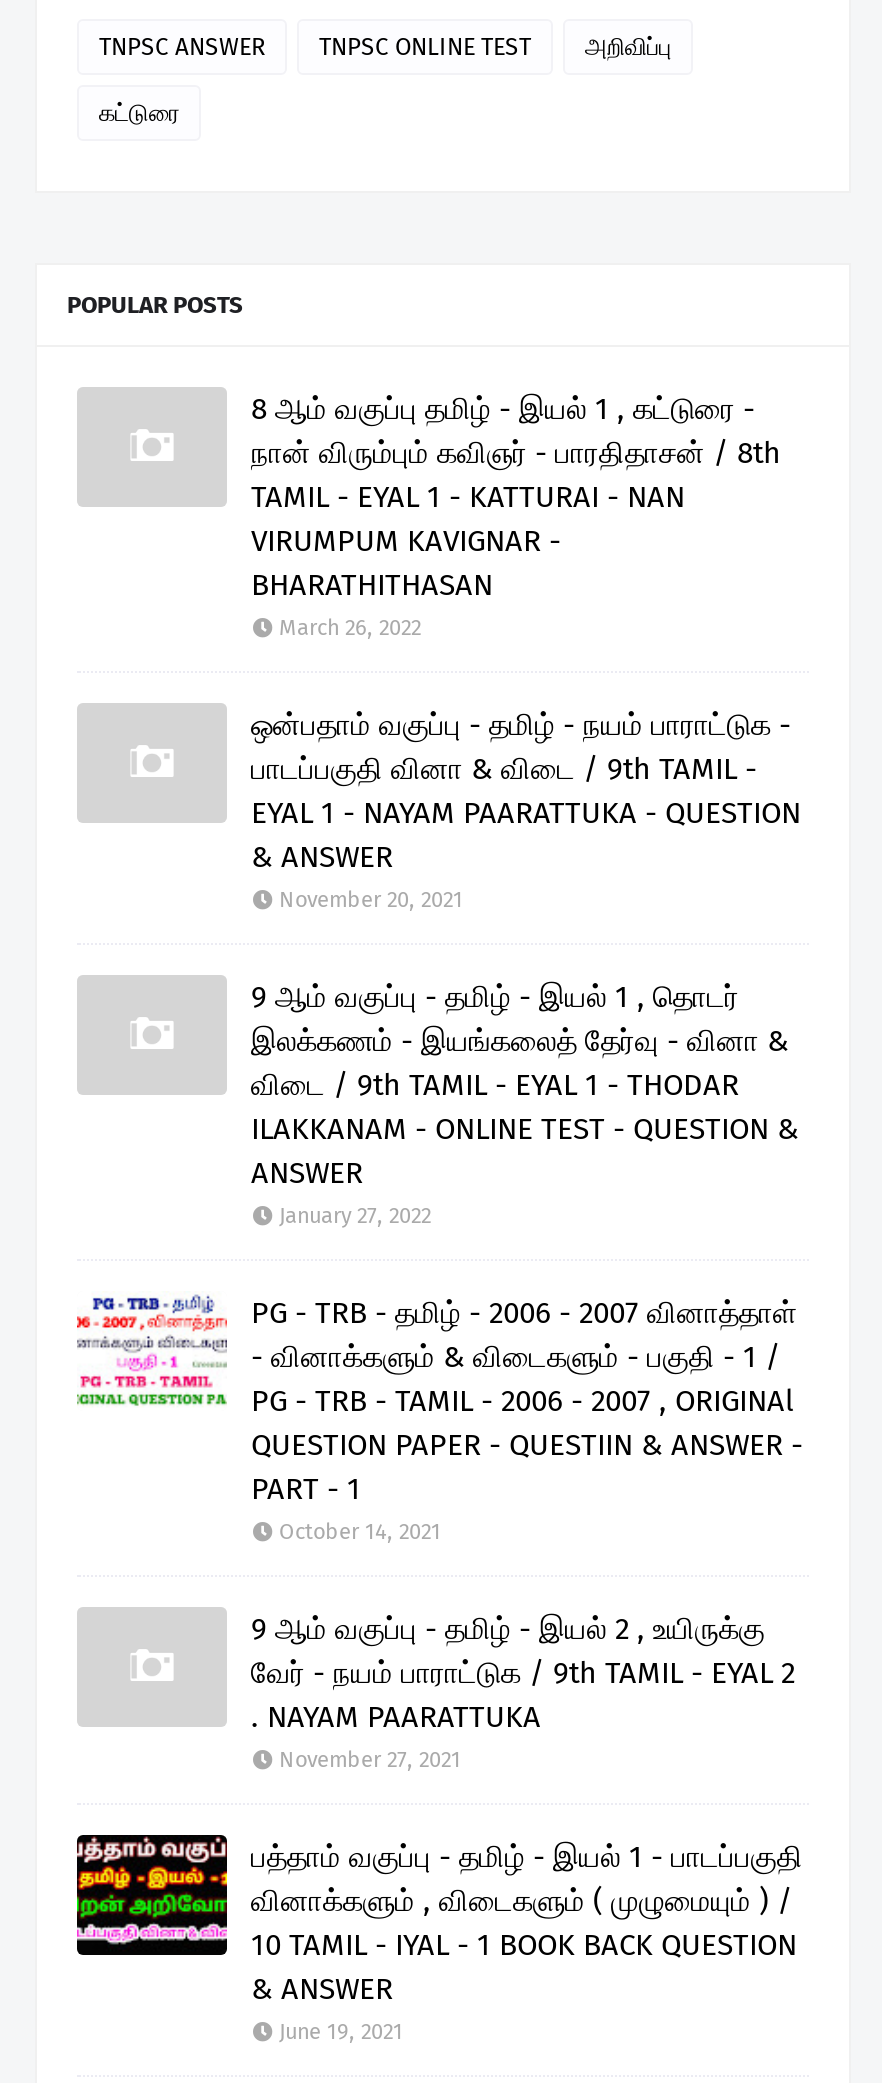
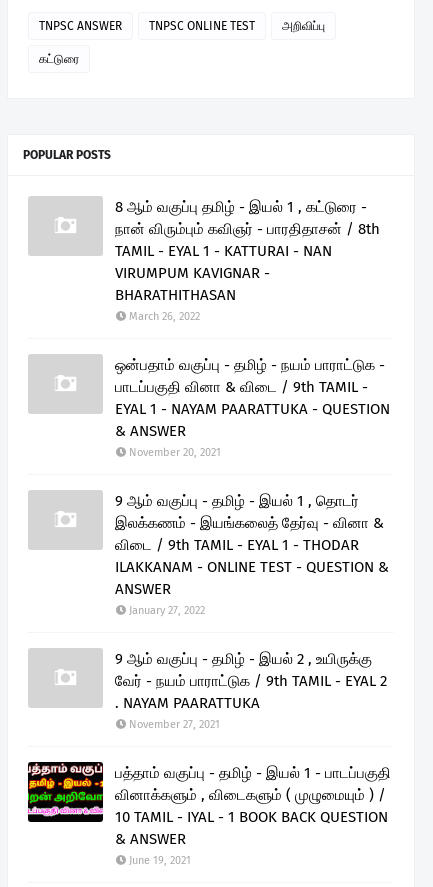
[75,1293,803,1545] [image] | PG - TRB - தமிழ் - 2006 - 2007 வினாத்தாள் | - வினாக்களும் & விடைகளும் - பகுதி - 1 / | PG - TRB - TAMIL - 2006 - 2007 , ORIGINAl | QUESTION PAPER - QUESTIIN & ANSWER - | PART - 1 | October 14, 2021 -> none

